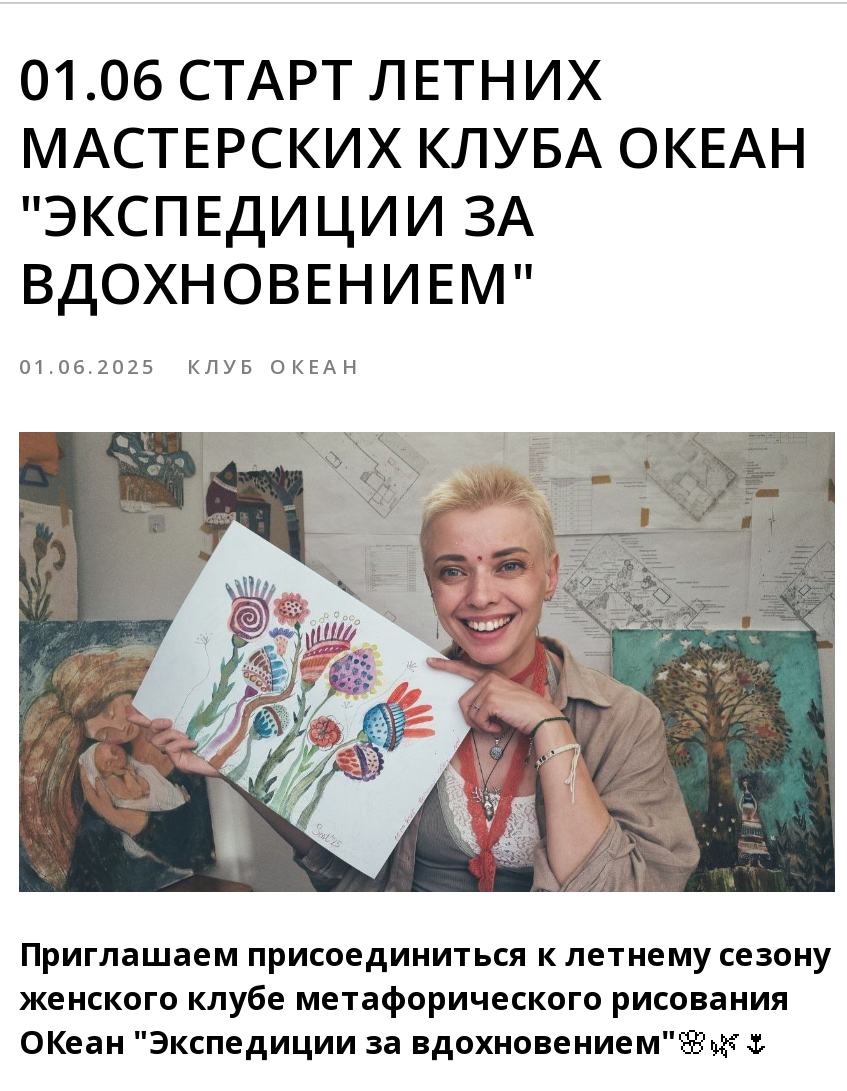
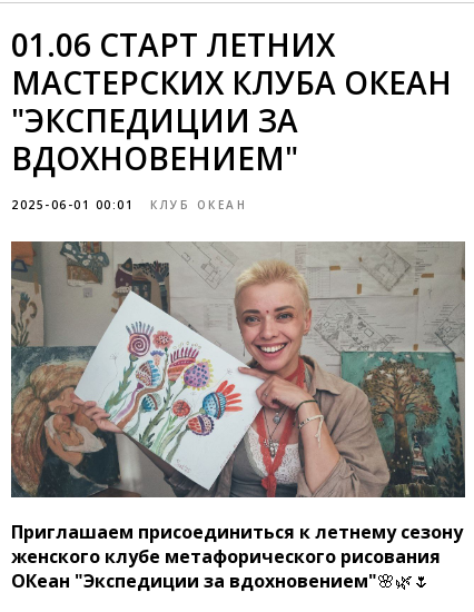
[19,352,361,380] 01.06.2025 КЛУБ ОКЕАН -> [11,197,247,213] 2025-06-01 00:01 КЛУБ ОКЕАН

